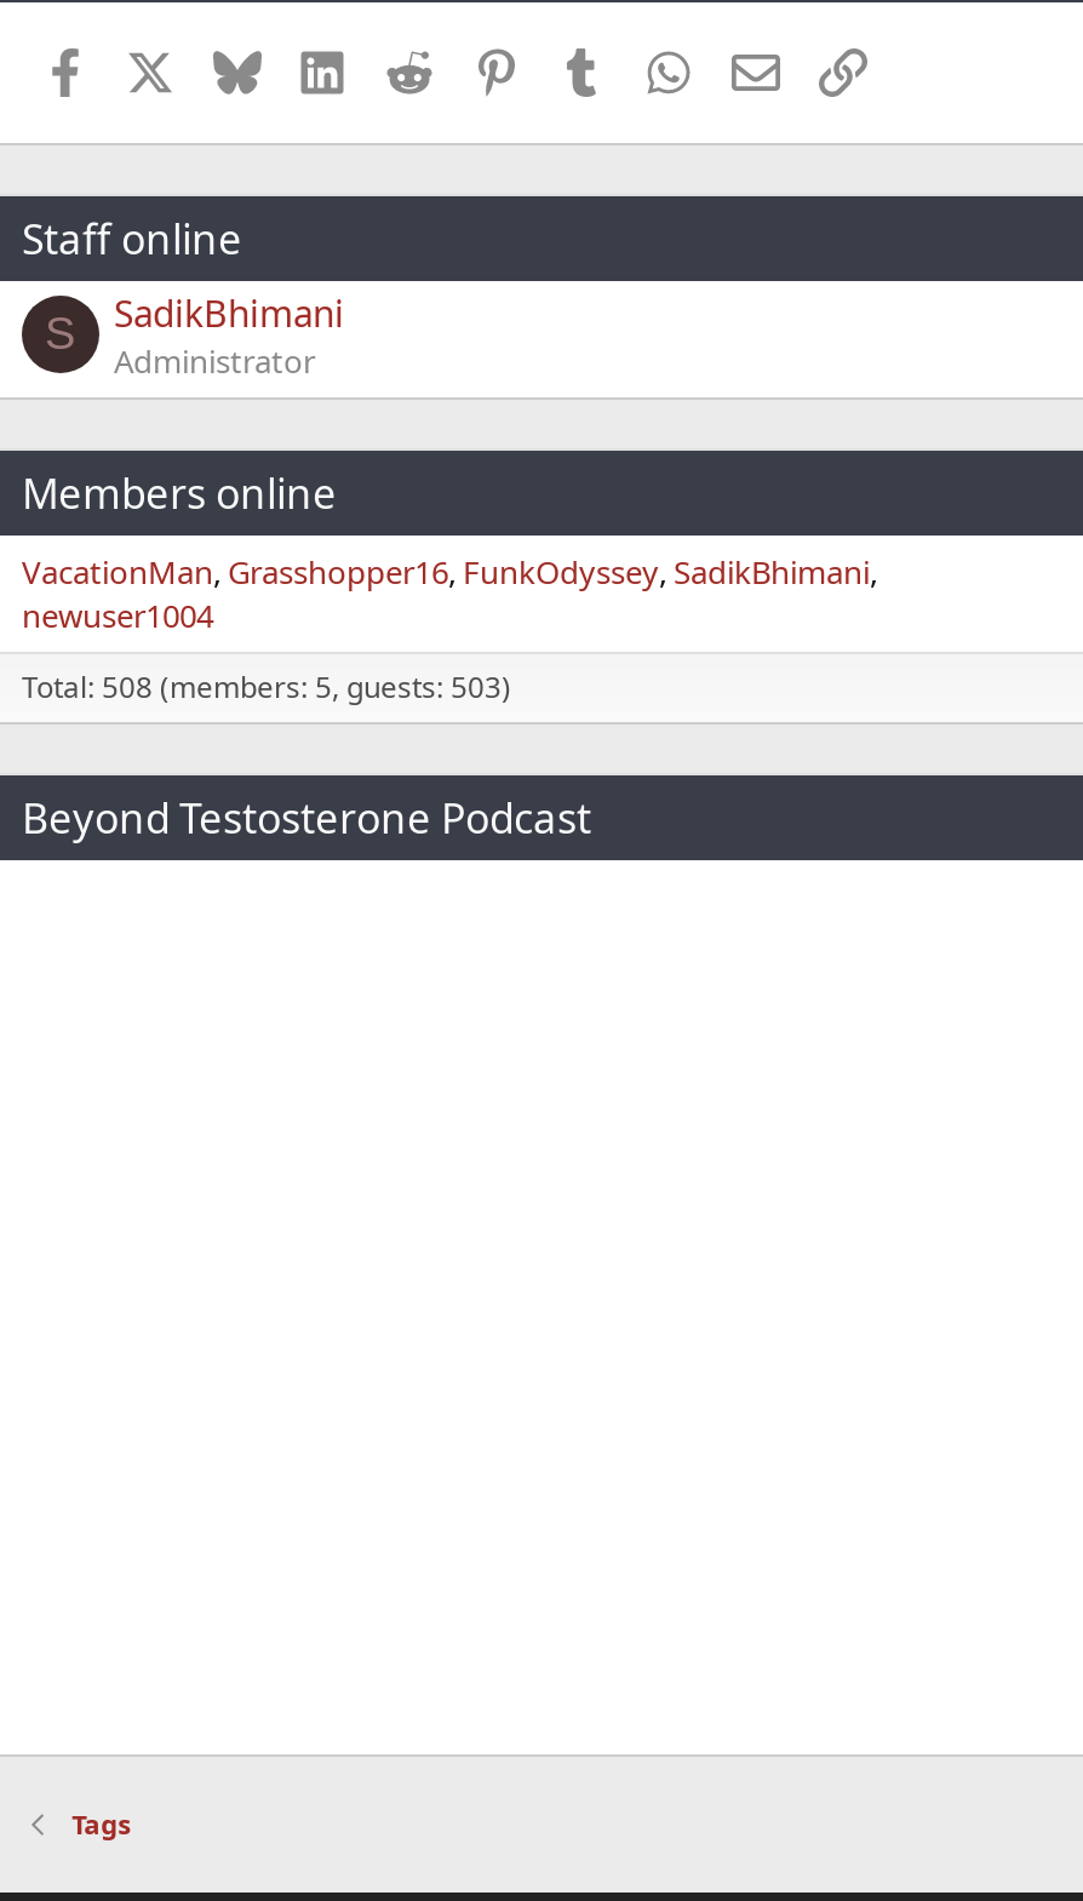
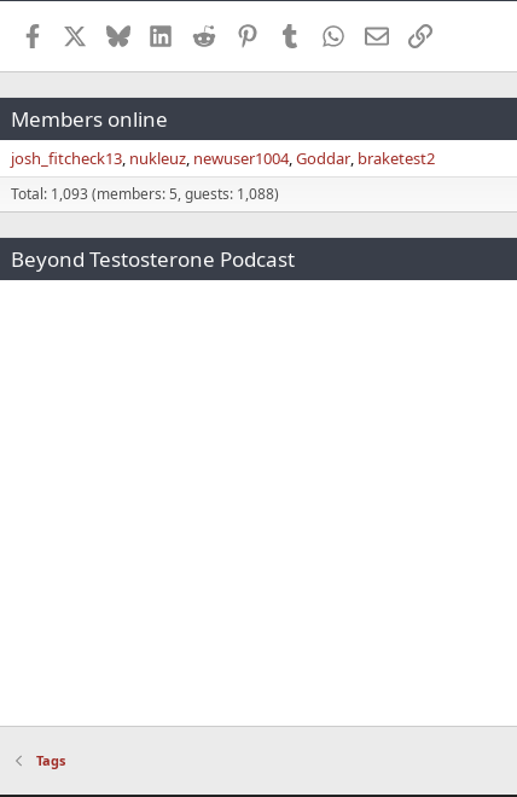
[22,210,344,382] Staff online | S | SadikBhimani | Administrator -> none
[22,550,870,637] VacationMan Grasshopper16 FunkOdyssey SadikBhimani | newuser1004 -> [11,147,435,168] josh_fitcheck13 nukleuz newuser1004 Goddar braketest2
[22,666,511,707] Total: 508 (members: 5, guests: 503) -> [11,183,279,203] Total: 1,093 (members: 5, guests: 1,088)

